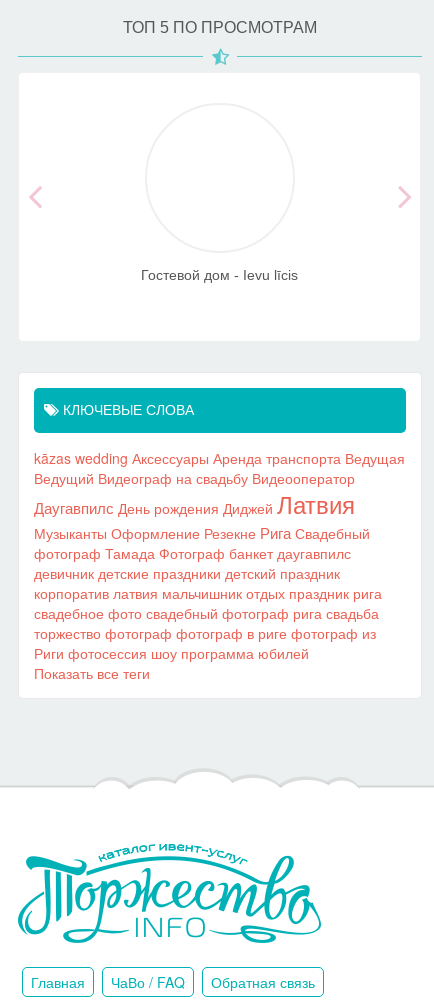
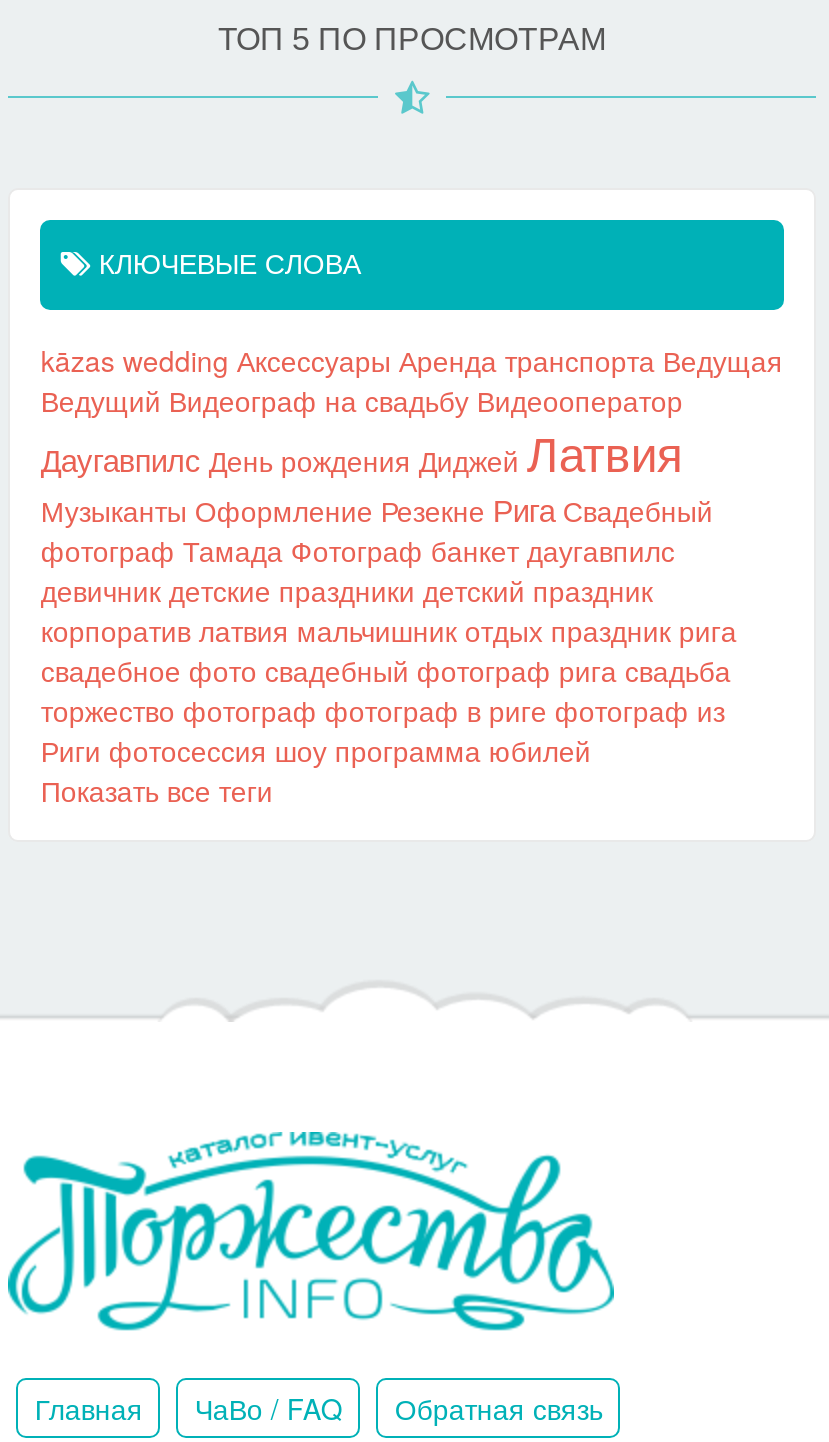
[141,267,298,283] Гостевой дом - Ievu līcis -> none

